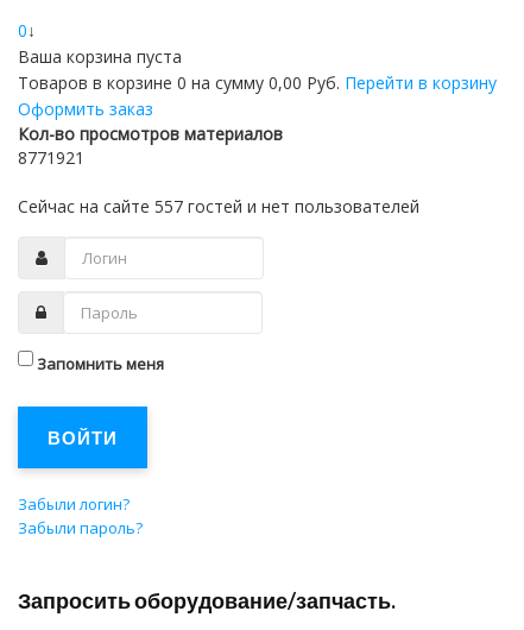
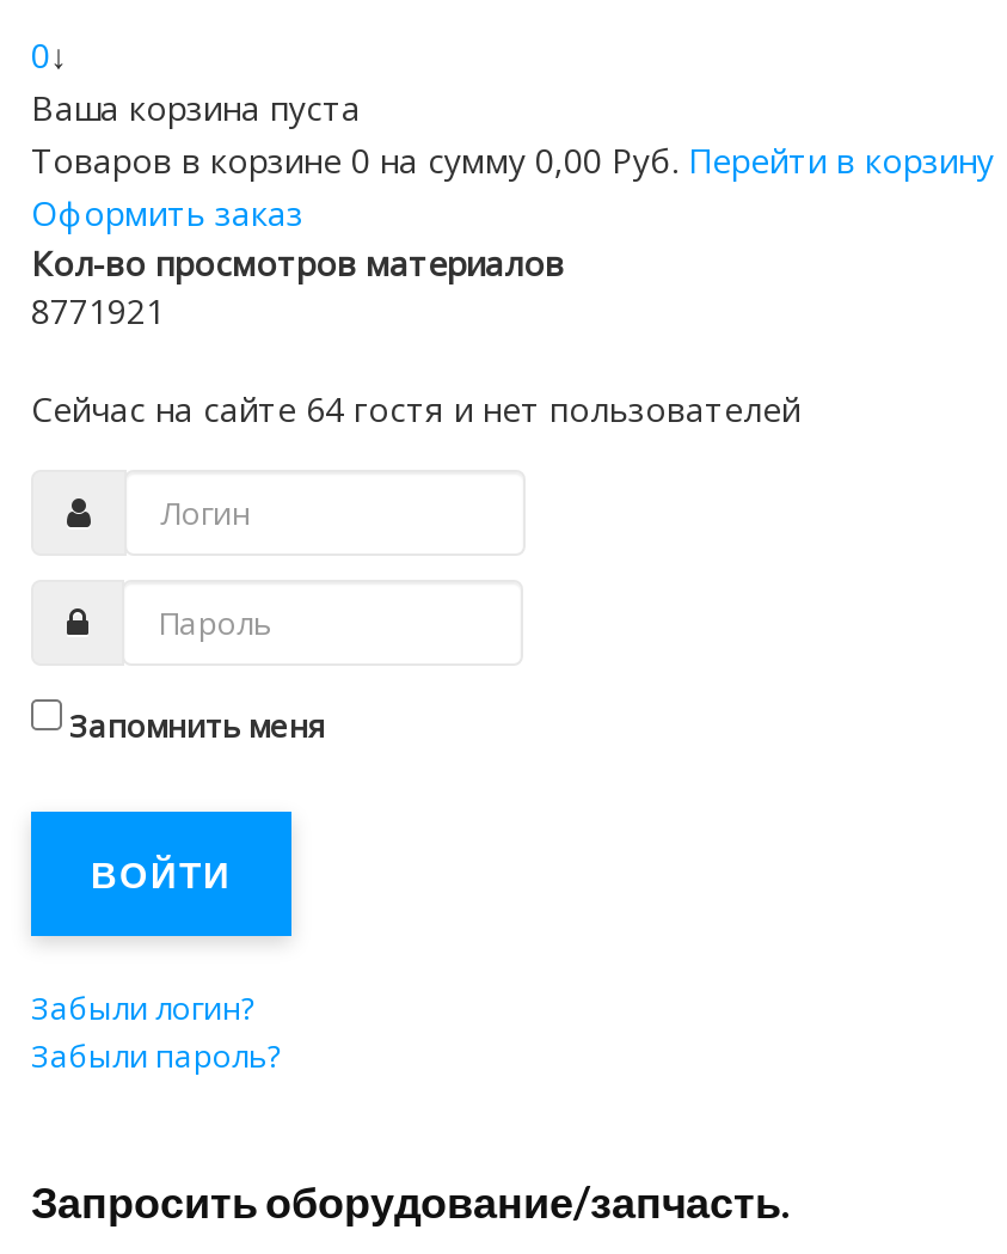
[18,195,419,218] Сейчас на сайте 557 гостей и нет пользователей -> [31,386,800,432] Сейчас на сайте 64 гостя и нет пользователей

